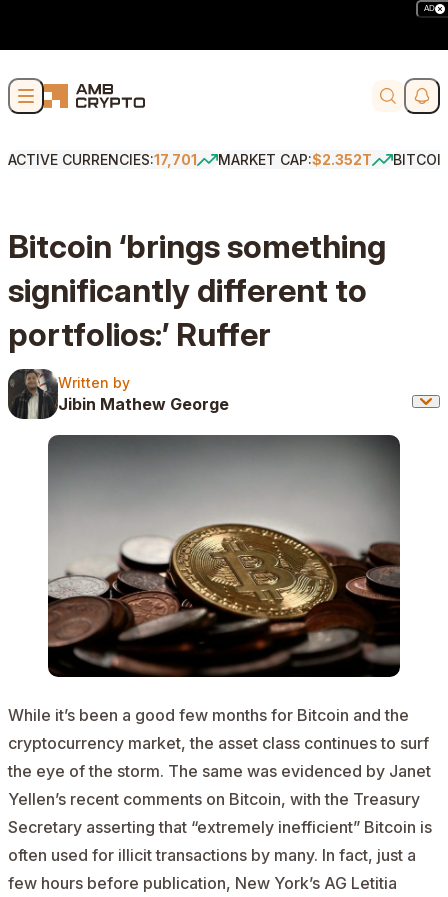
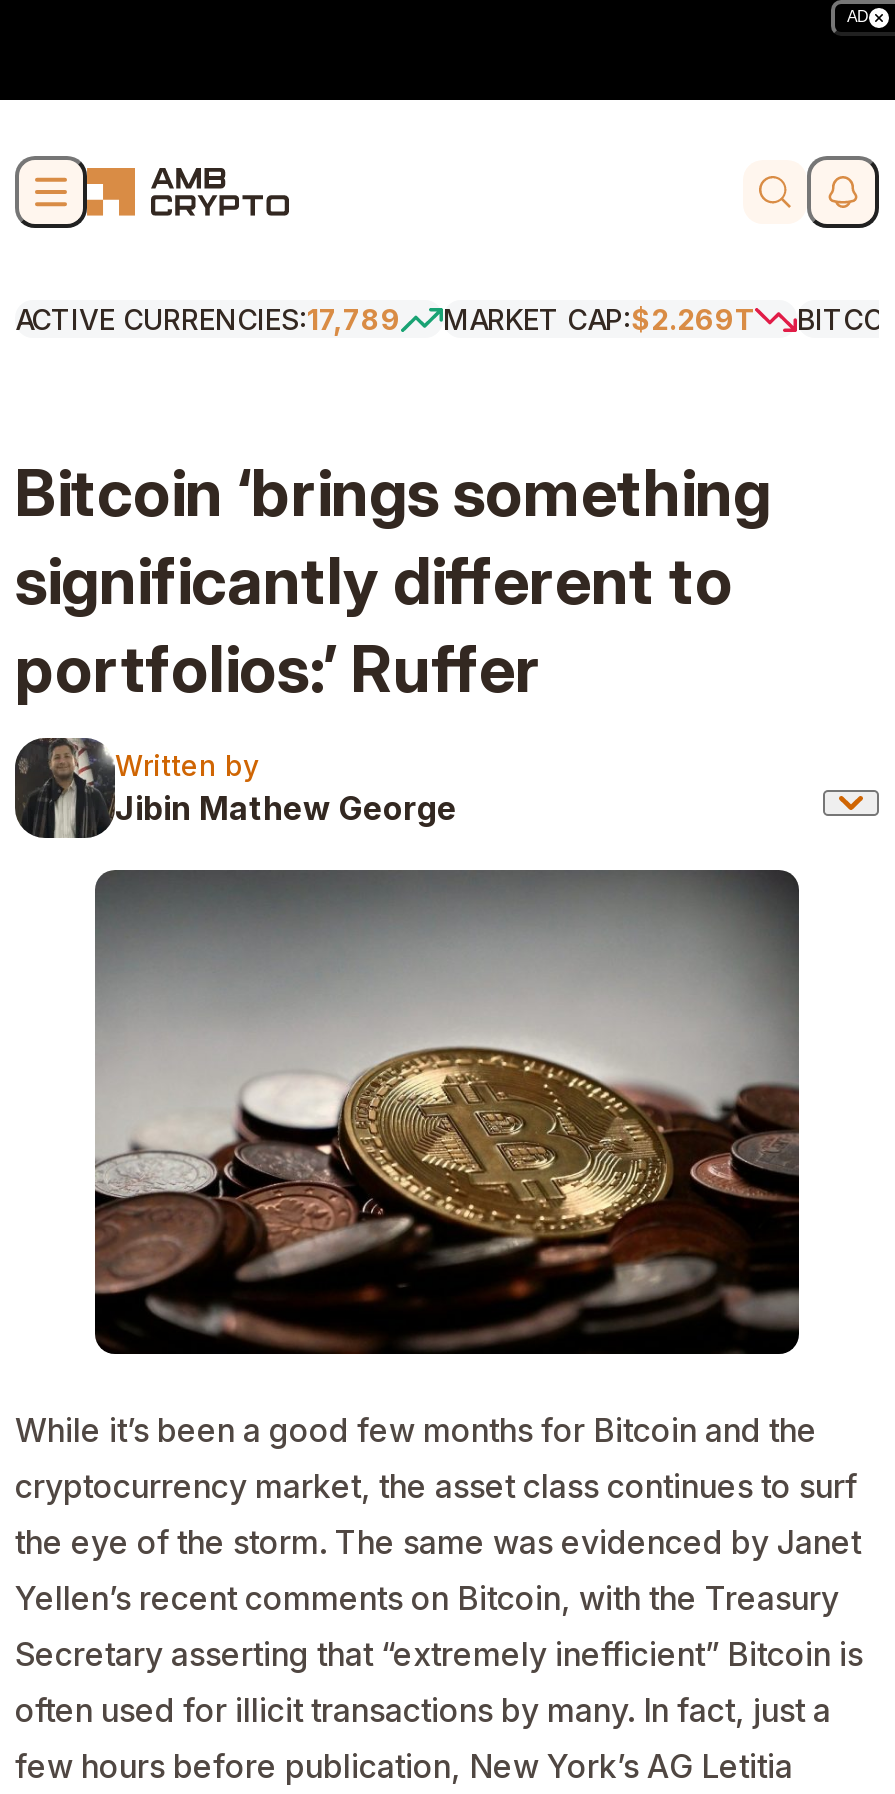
[8,151,197,168] ACTIVE CURRENCIES:17,701 -> [15,302,401,336] ACTIVE CURRENCIES:17,789
[218,151,372,168] MARKET CAP:$2.352T -> [443,302,755,336] MARKET CAP:$2.269T

